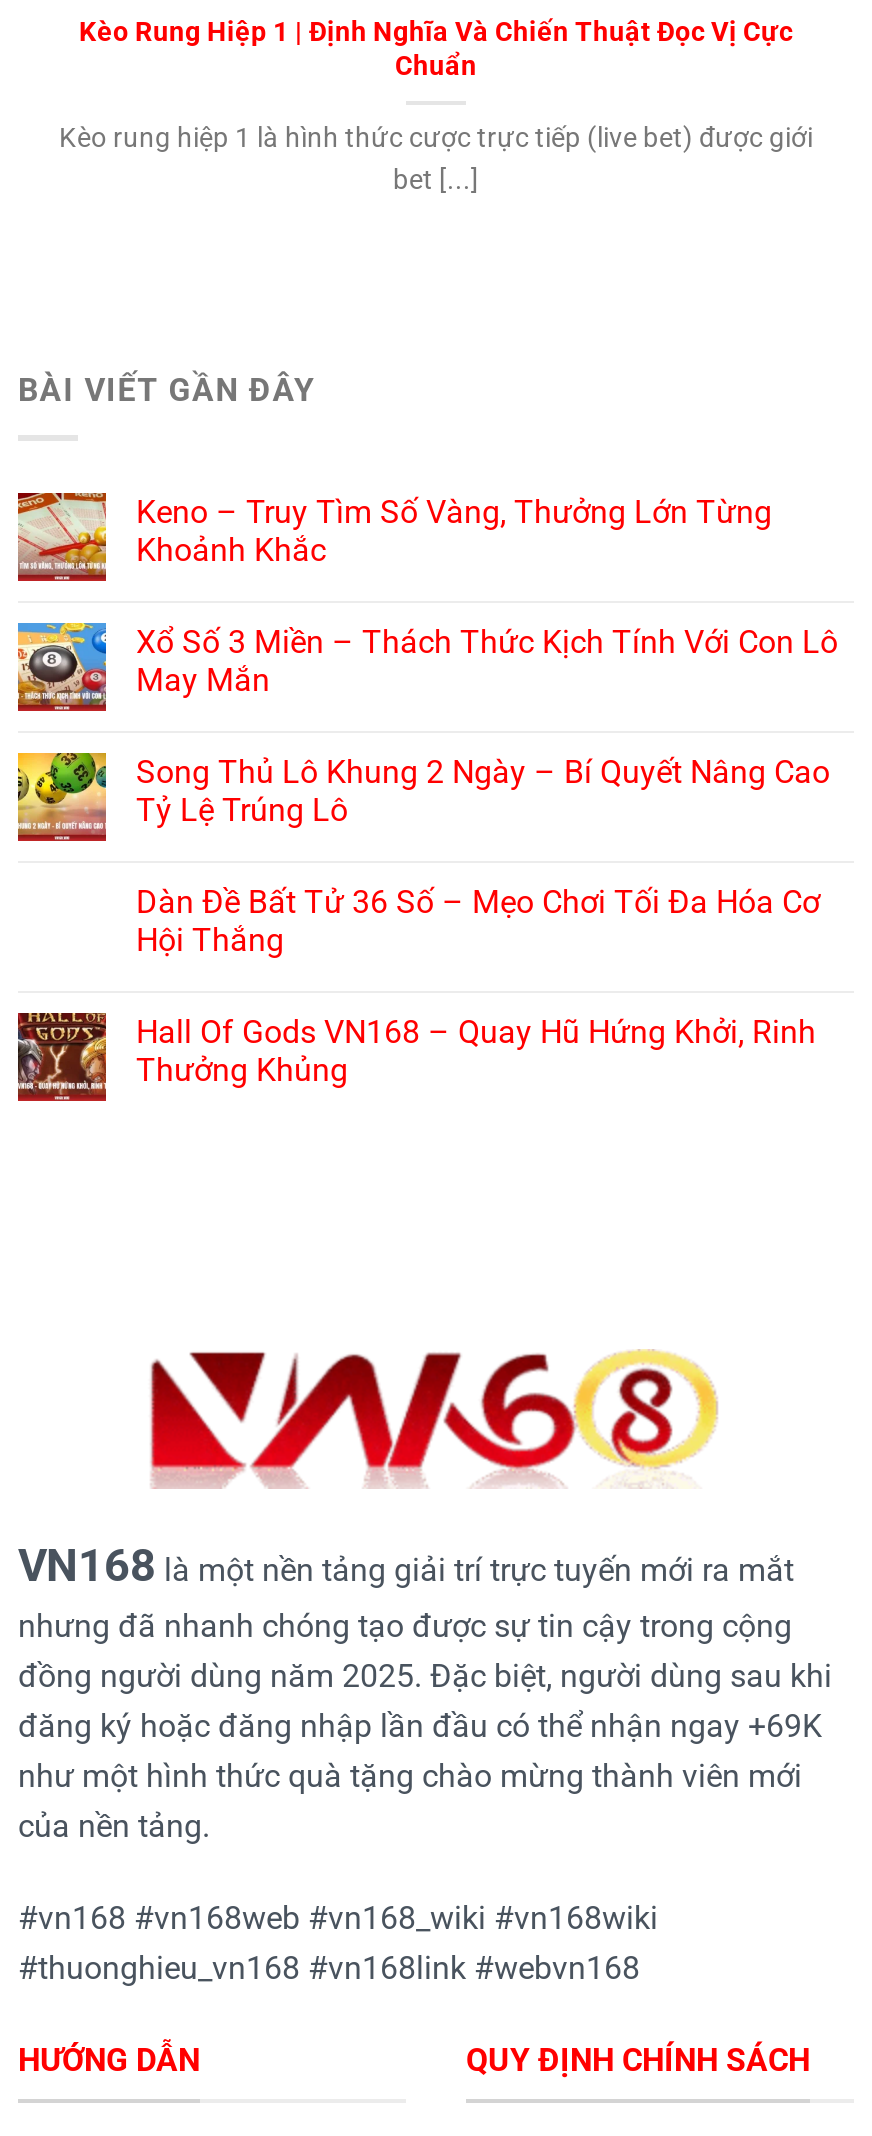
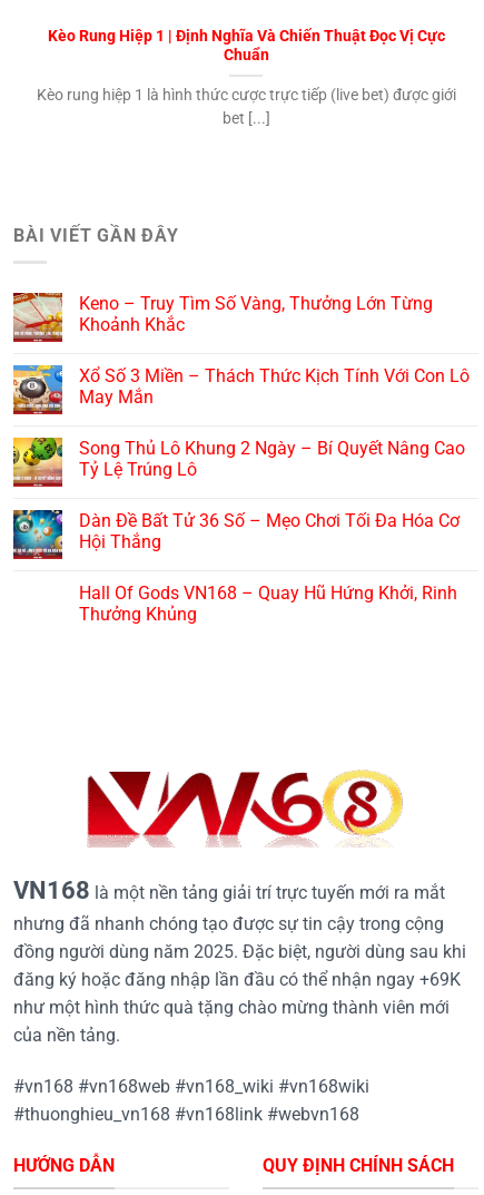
none -> [12,509,63,560] [image]
[16,1011,108,1103] [image] -> none

